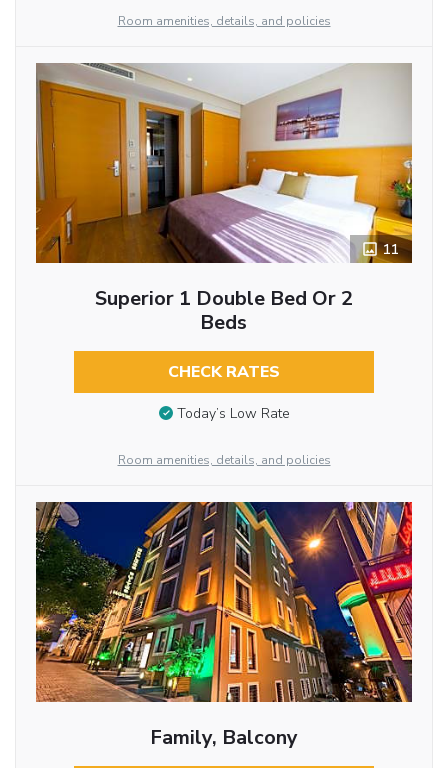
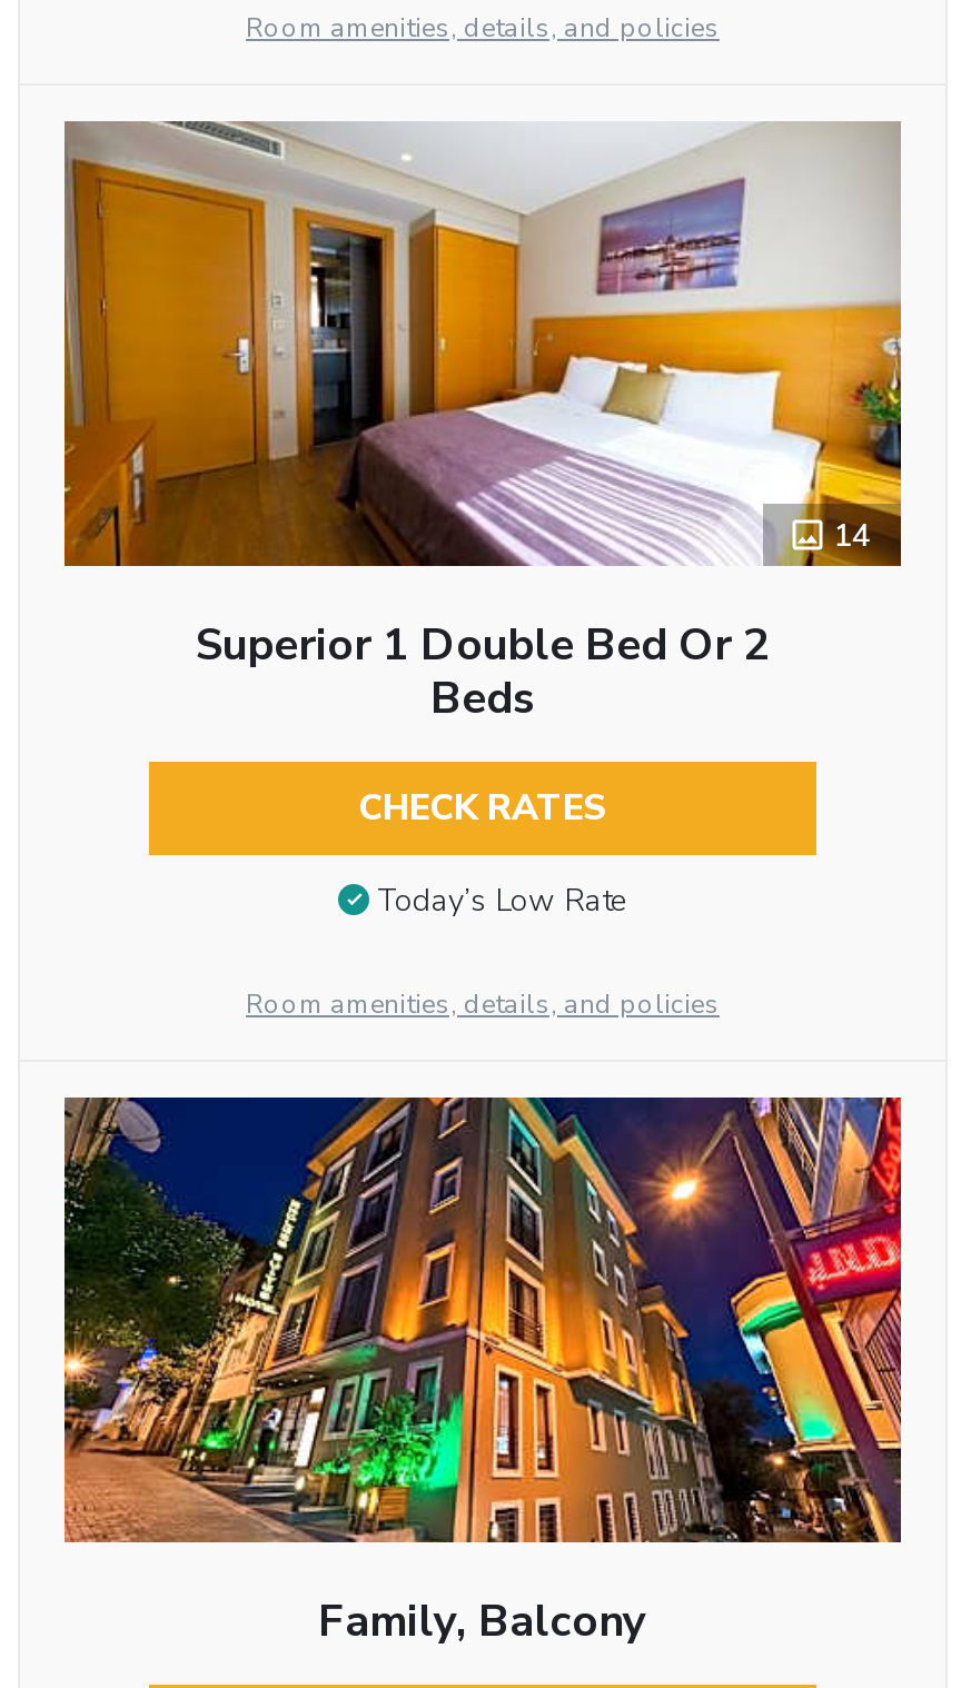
[382,240,398,259] 11 -> [834,514,869,556] 14

